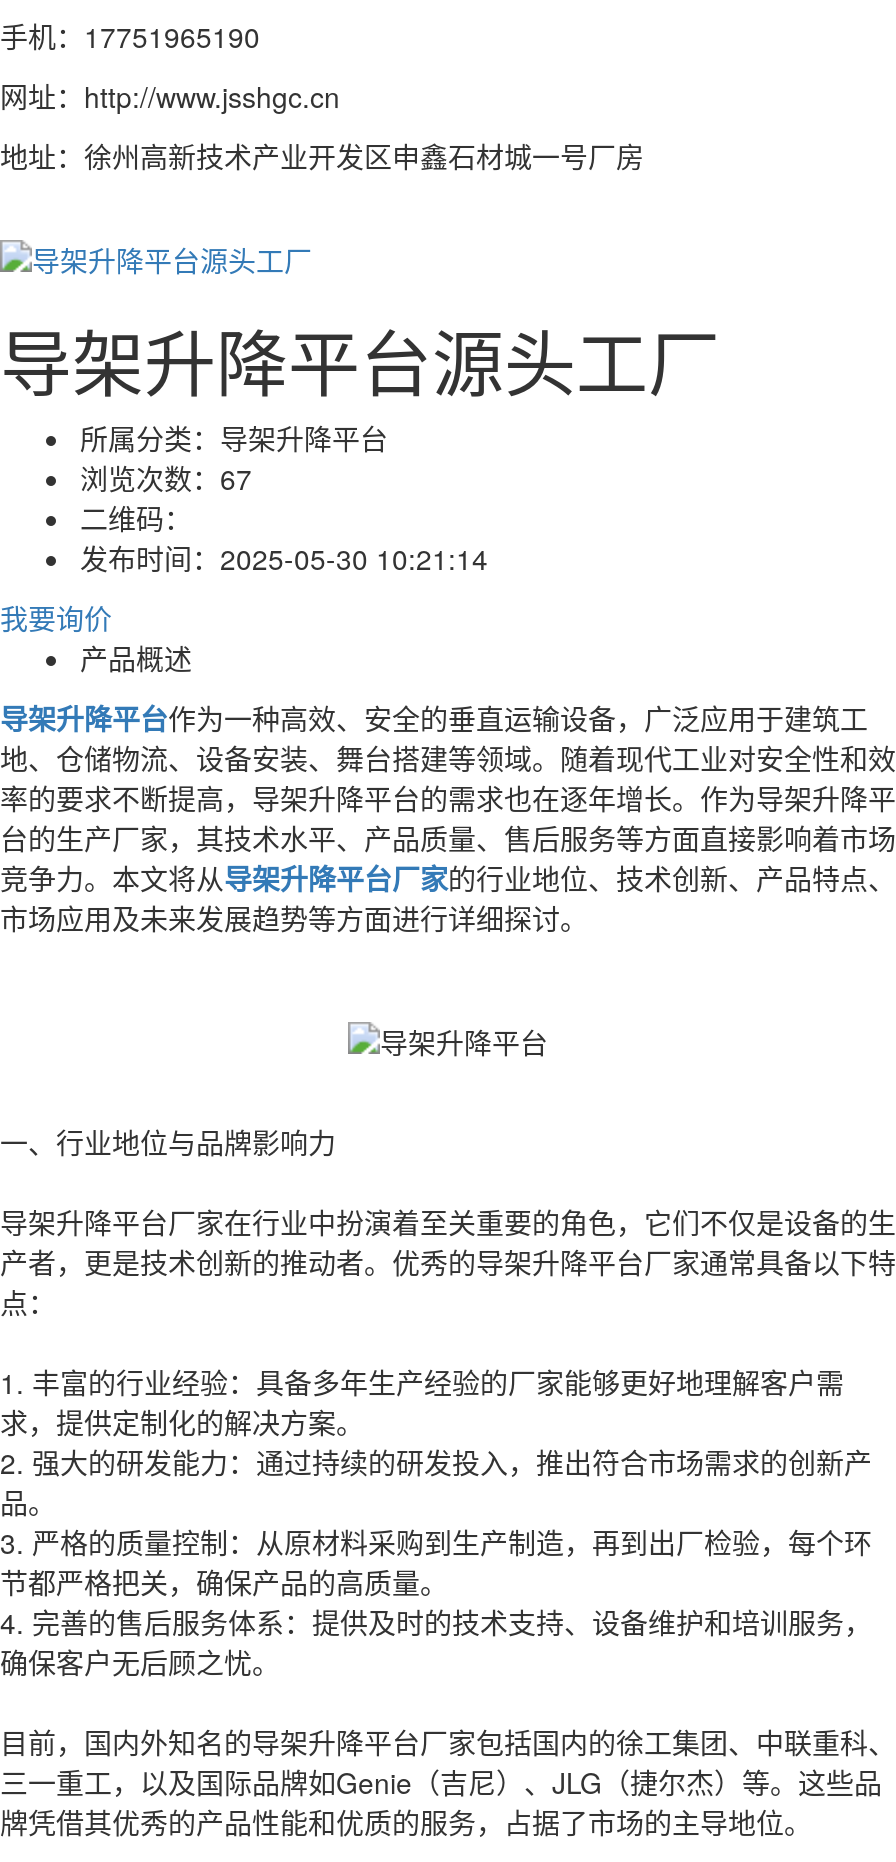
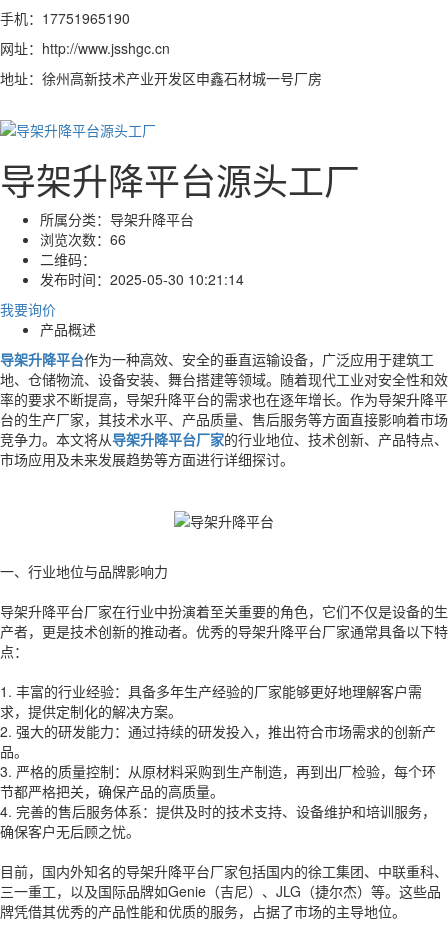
[80,458,252,498] 浏览次数：67 -> [40,229,126,249] 浏览次数：66

